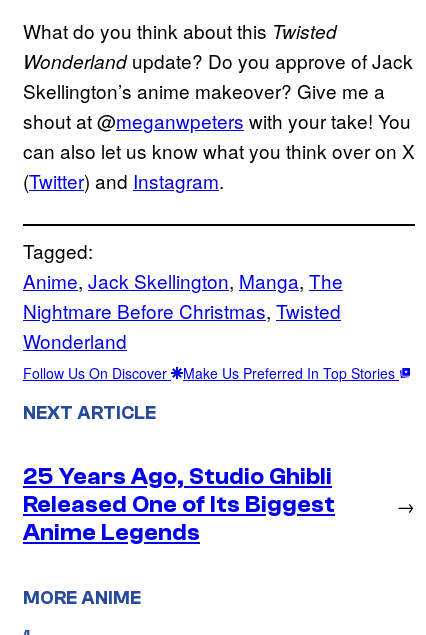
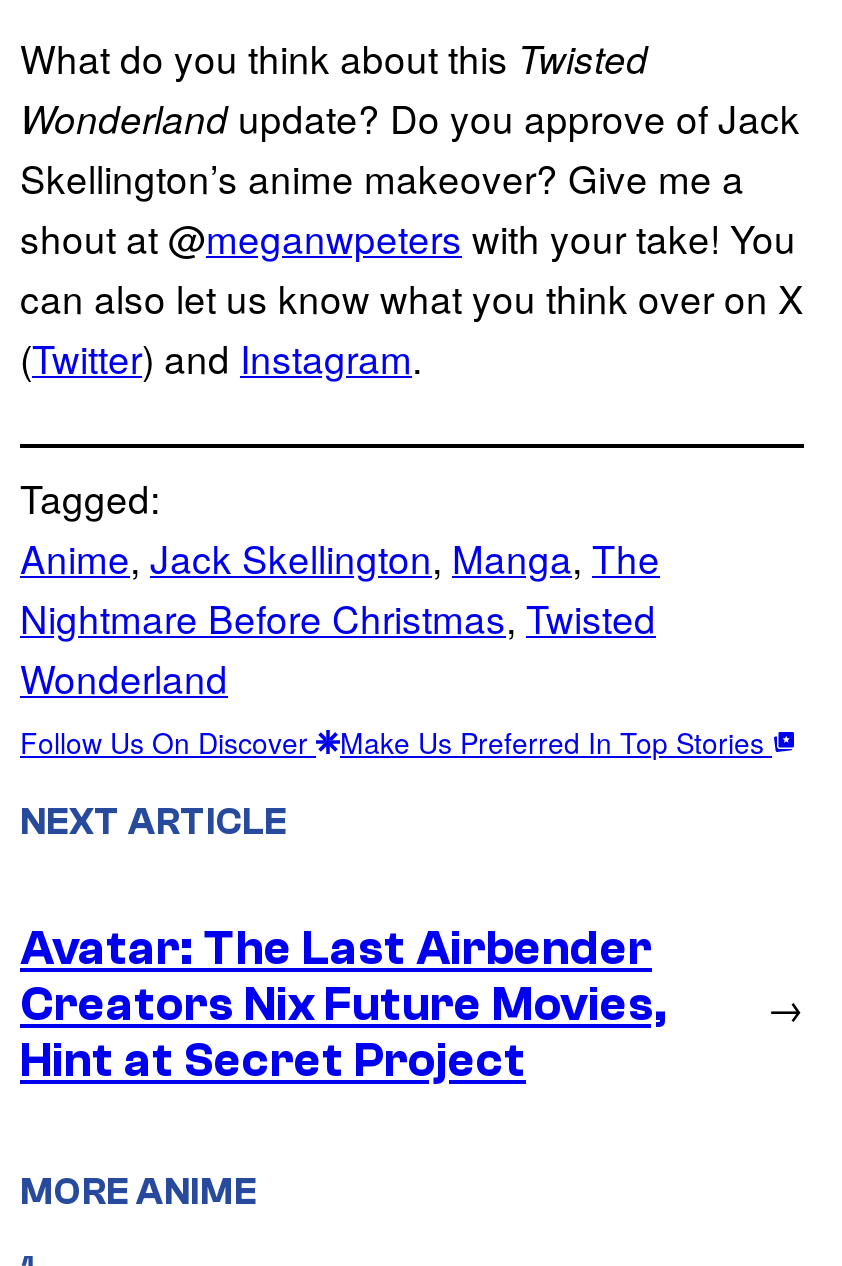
[23,463,335,546] 25 Years Ago, Studio Ghibli | Released One of Its Biggest | Anime Legends -> [20,923,668,1089] Avatar: The Last Airbender | Creators Nix Future Movies, | Hint at Secret Project

